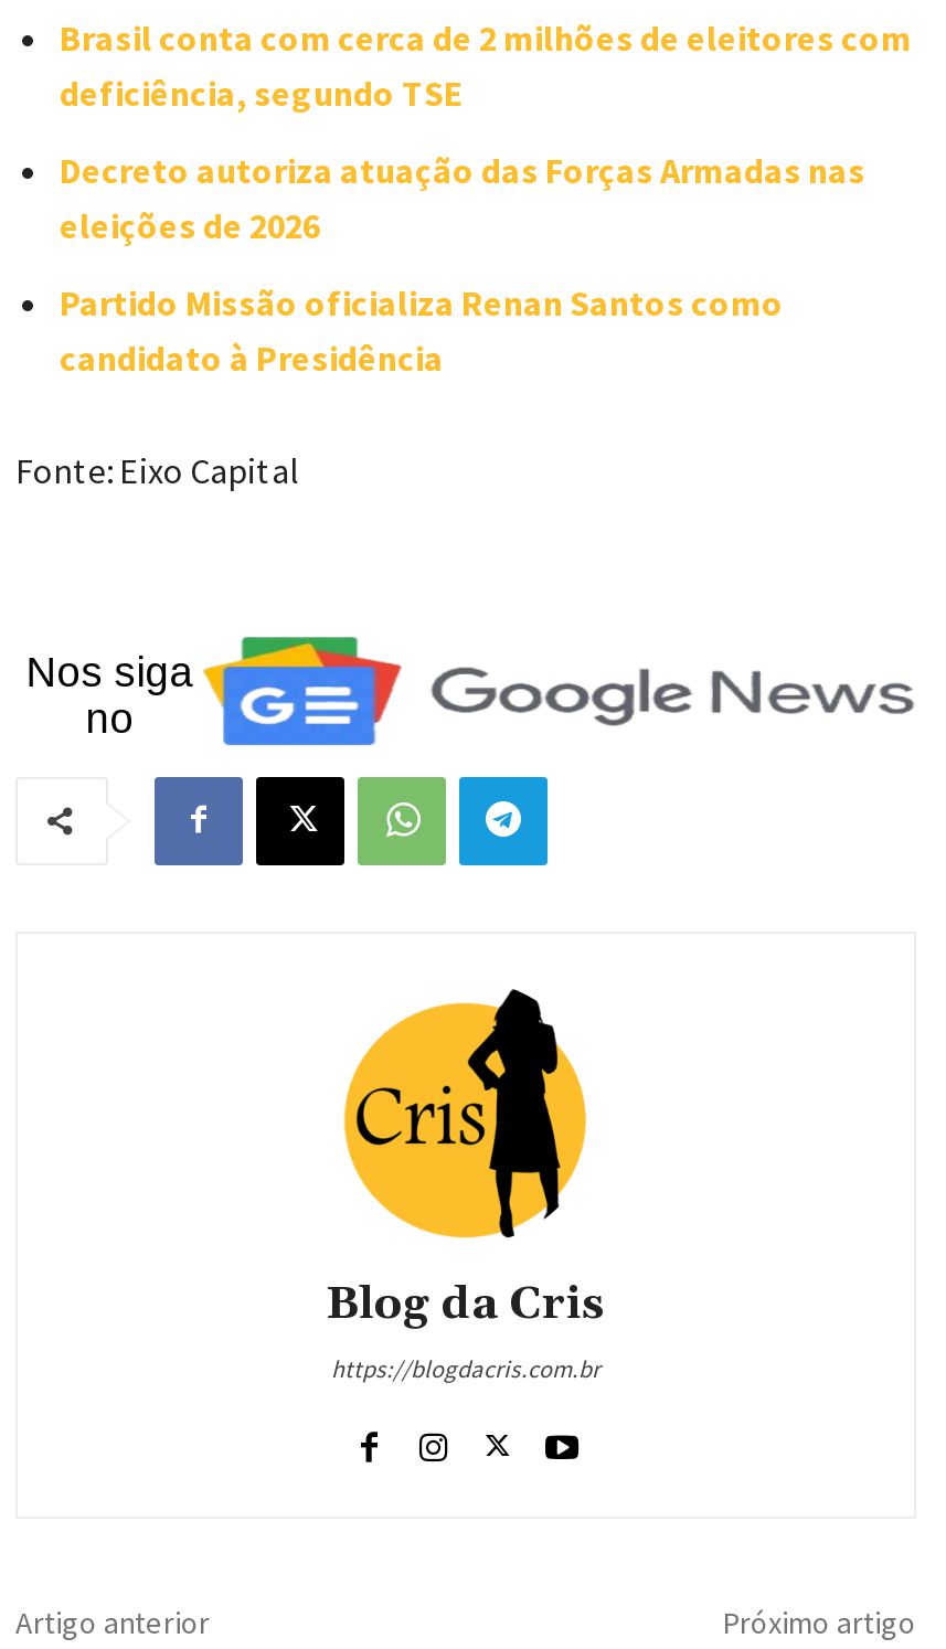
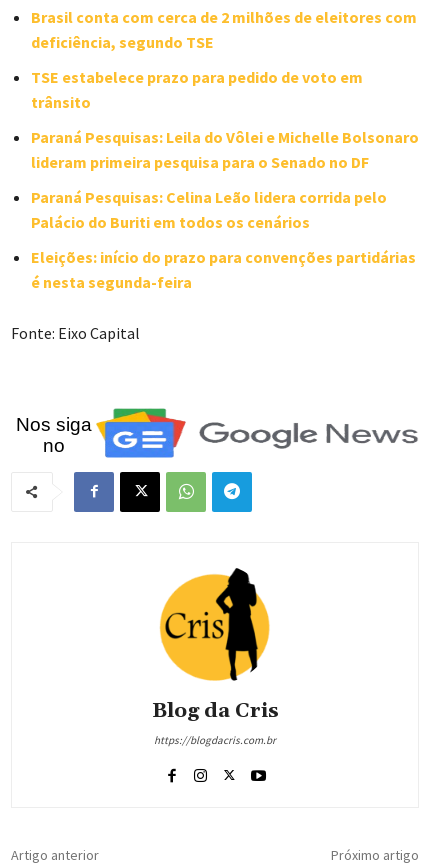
[60,147,865,379] Decreto autoriza atuação das Forças Armadas nas | eleições de 2026 | Partido Missão oficializa Renan Santos como | candidato à Presidência -> [31,67,419,292] TSE estabelece prazo para pedido de voto em | trânsito | Paraná Pesquisas: Leila do Vôlei e Michelle Bolsonaro | lideram primeira pesquisa para o Senado no DF | Paraná Pesquisas: Celina Leão lidera corrida pelo | Palácio do Buriti em todos os cenários | Eleições: início do prazo para convenções partidárias | é nesta segunda-feira

